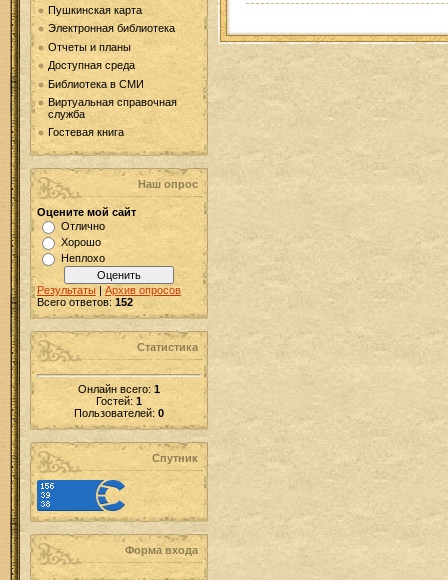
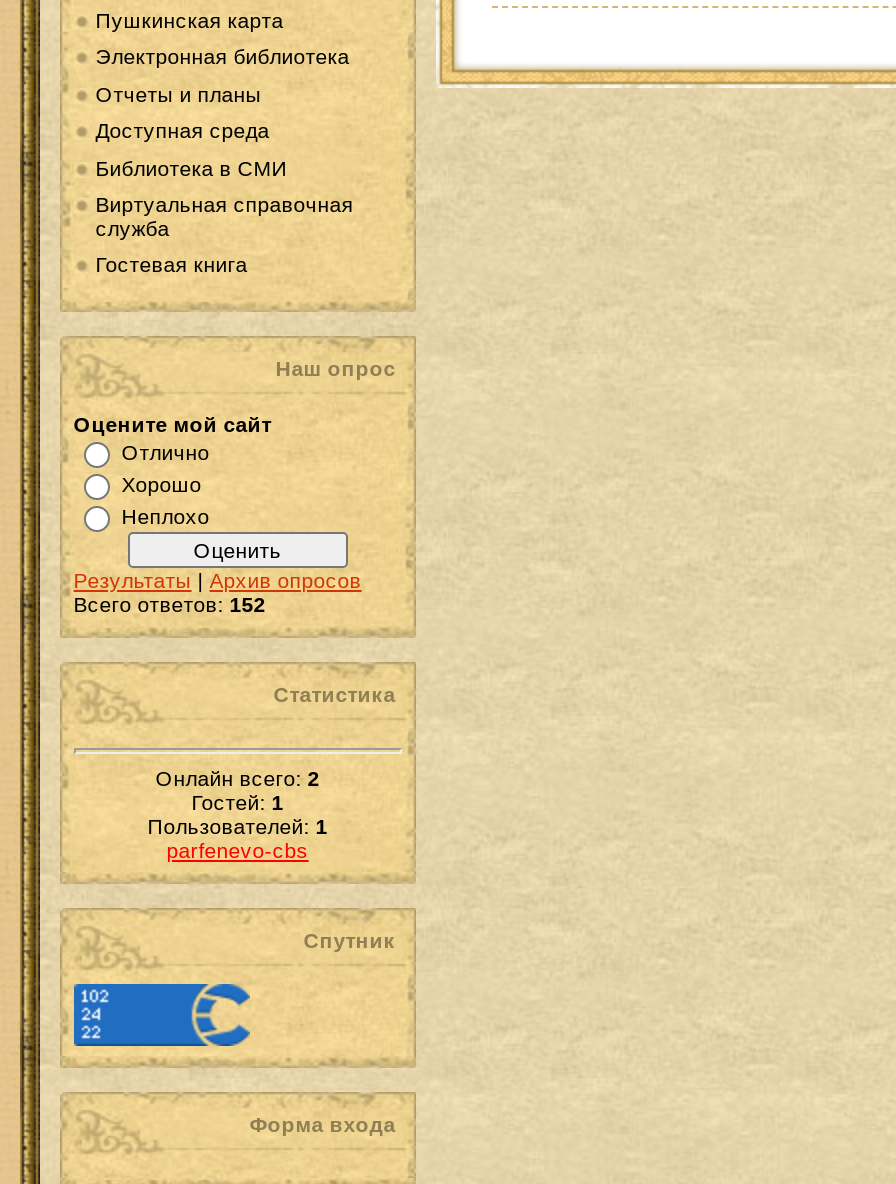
[78,383,160,395] Онлайн всего: 1 -> [156,765,320,789] Онлайн всего: 2
[74,407,164,419] Пользователей: 0 -> [148,813,328,861] Пользователей: 1 | parfenevo-cbs

